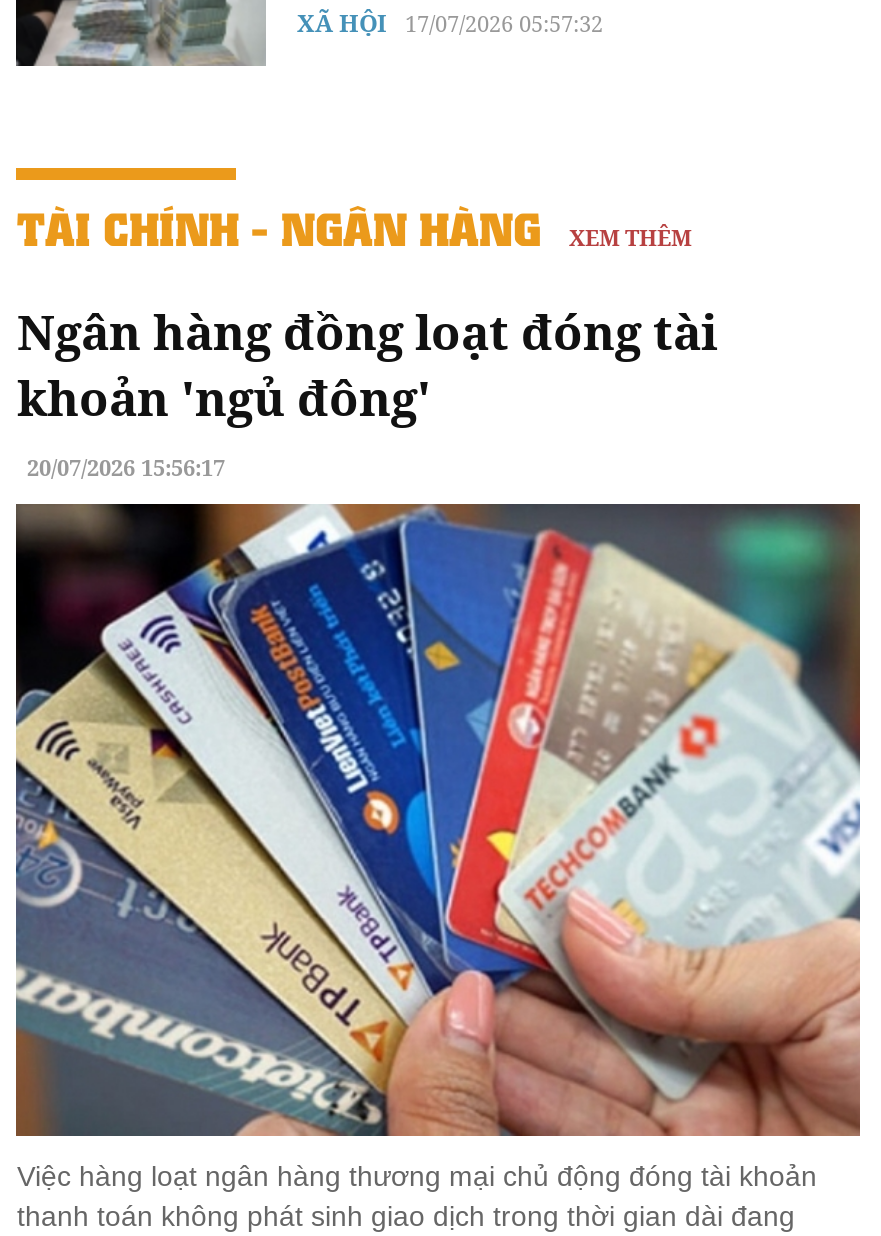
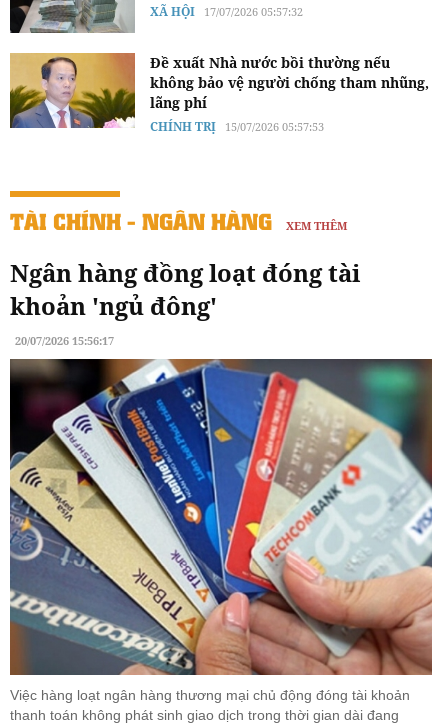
none -> [9,52,429,135] [image] | Đề xuất Nhà nước bồi thường nếu | không bảo vệ người chống tham nhũng, | lãng phí | CHÍNH TRỊ 15/07/2026 05:57:53

